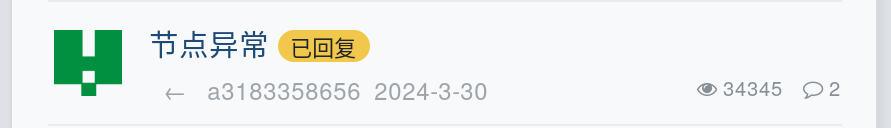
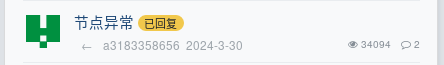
[717,71,841,101] 34345 2 -> [357,35,419,50] 34094 2

